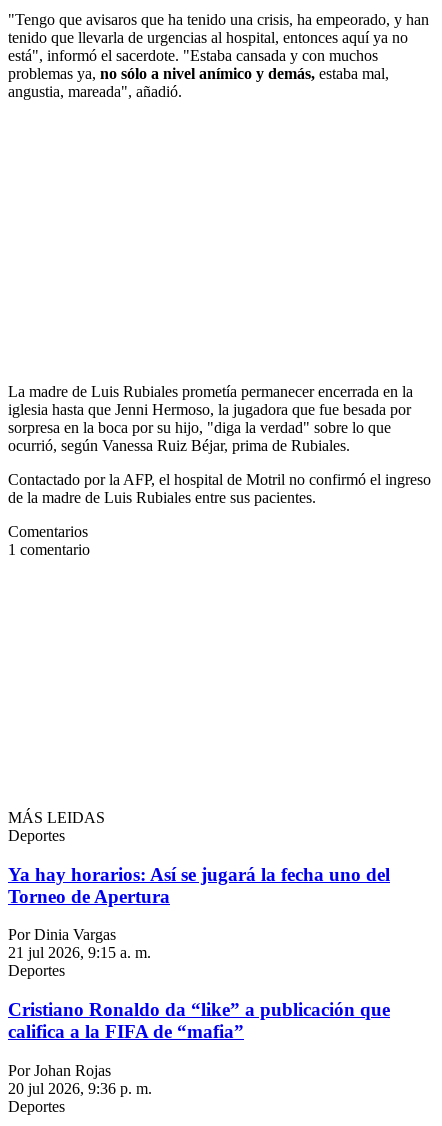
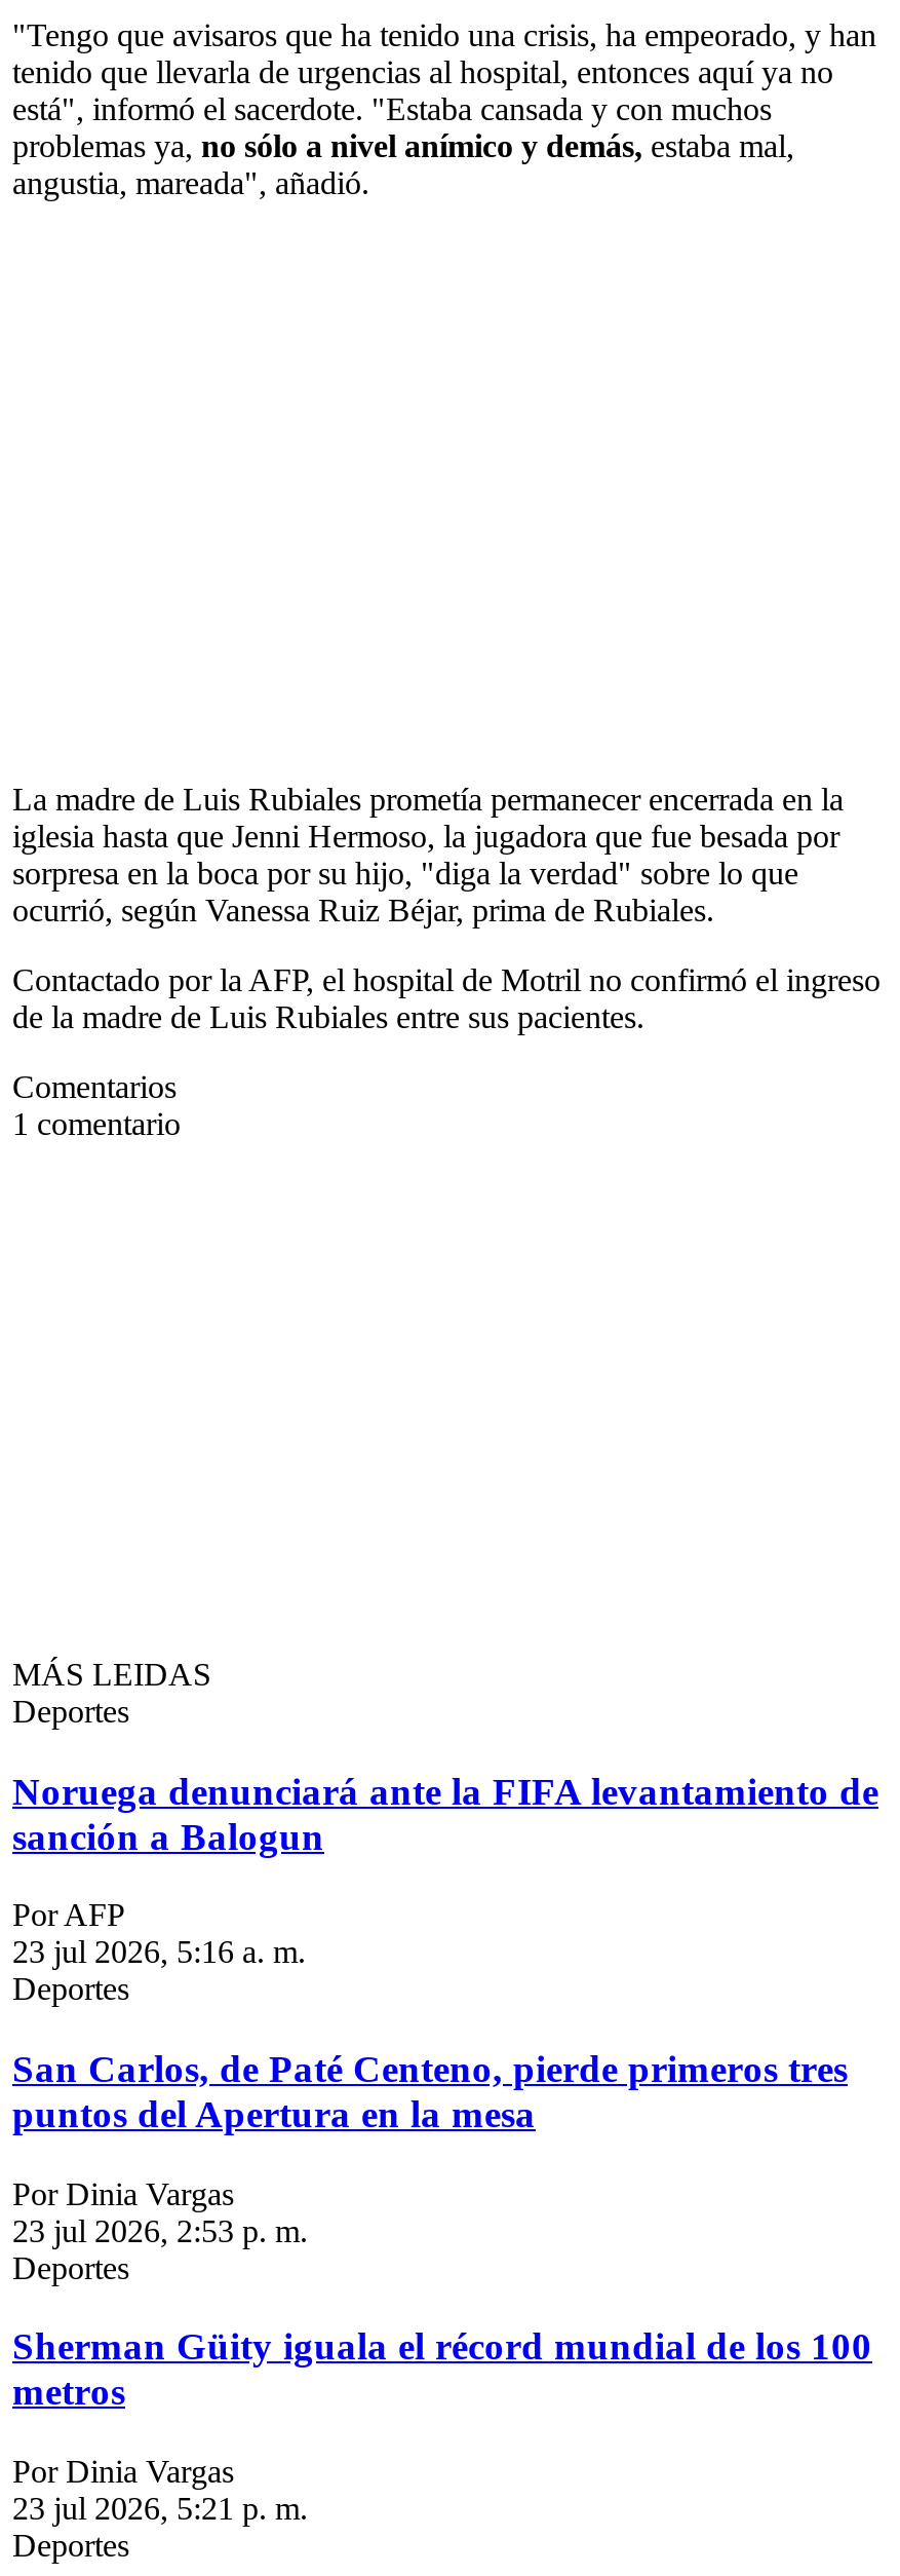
[8,863,390,906] Ya hay horarios: Así se jugará la fecha uno del | Torneo de Apertura -> [12,1769,878,2135] Noruega denunciará ante la FIFA levantamiento de | sanción a Balogun | Por AFP | 23 jul 2026, 5:16 a. m. | Deportes | San Carlos, de Paté Centeno, pierde primeros tres | puntos del Apertura en la mesa
[8,944,151,961] 21 jul 2026, 9:15 a. m. -> [12,2213,308,2248] 23 jul 2026, 2:53 p. m.
[8,999,390,1042] Cristiano Ronaldo da “like” a publicación que | califica a la FIFA de “mafia” -> [12,2325,872,2414] Sherman Güity iguala el récord mundial de los 100 | metros
[8,1062,152,1097] Por Johan Rojas | 20 jul 2026, 9:36 p. m. -> [12,2454,308,2526] Por Dinia Vargas | 23 jul 2026, 5:21 p. m.

